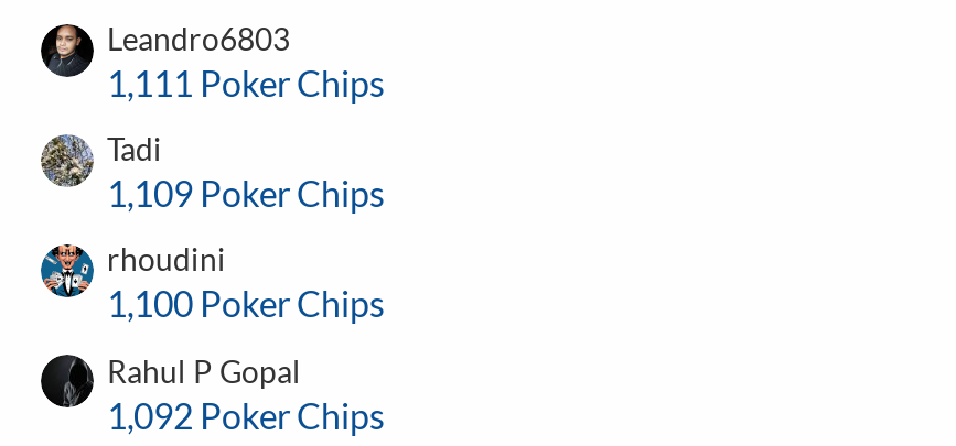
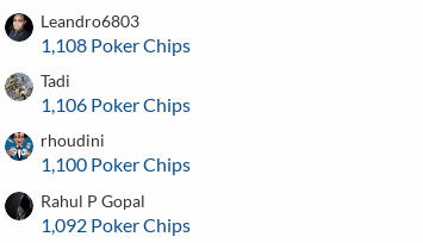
[107,62,385,104] 1,111 Poker Chips -> [41,33,191,56] 1,108 Poker Chips
[107,172,385,214] 1,109 Poker Chips -> [41,93,191,116] 1,106 Poker Chips

